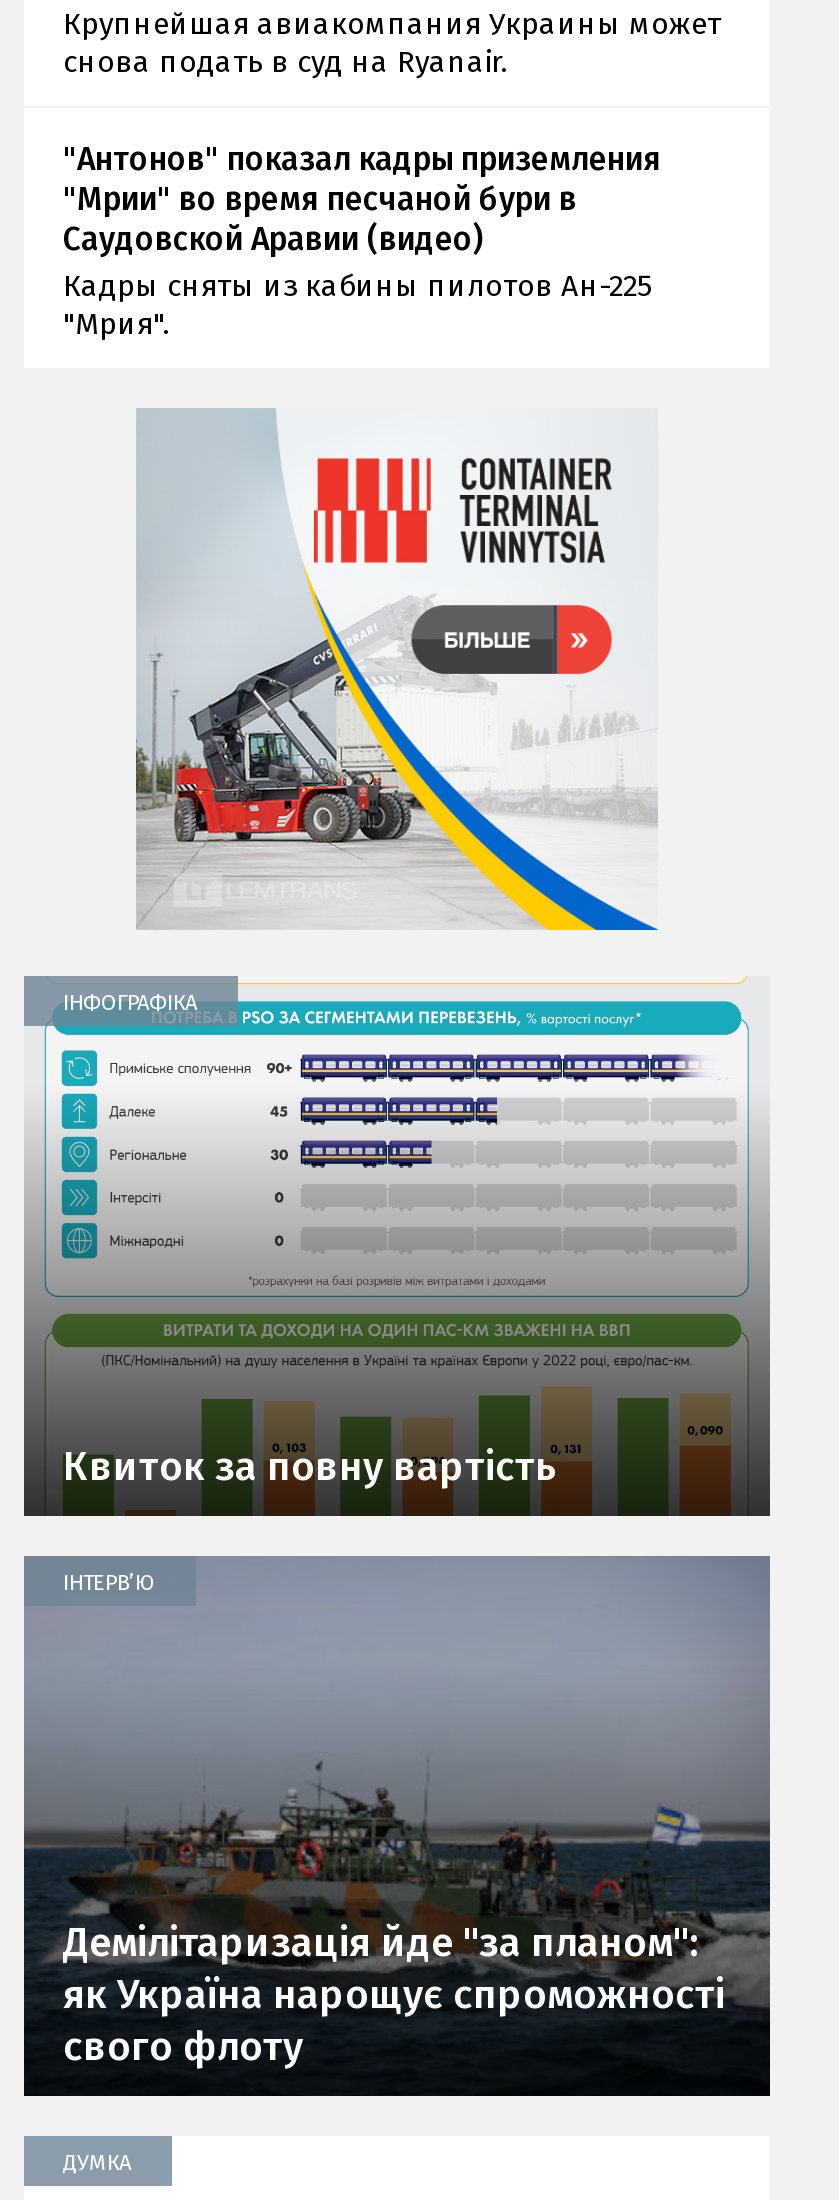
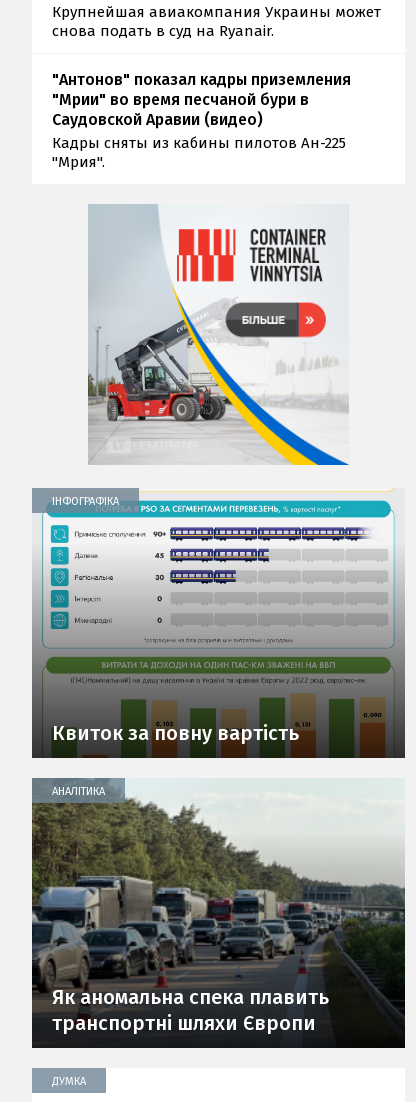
[24,1554,772,2032] [image] | ІНТЕРВʼЮ -> [31,778,405,1016] [image] | АНАЛІТИКА
[63,1918,725,2070] Демілітаризація йде "за планом": | як Україна нарощує спроможності | свого флоту -> [51,985,328,1035] Як аномальна спека плавить | транспортні шляхи Європи

